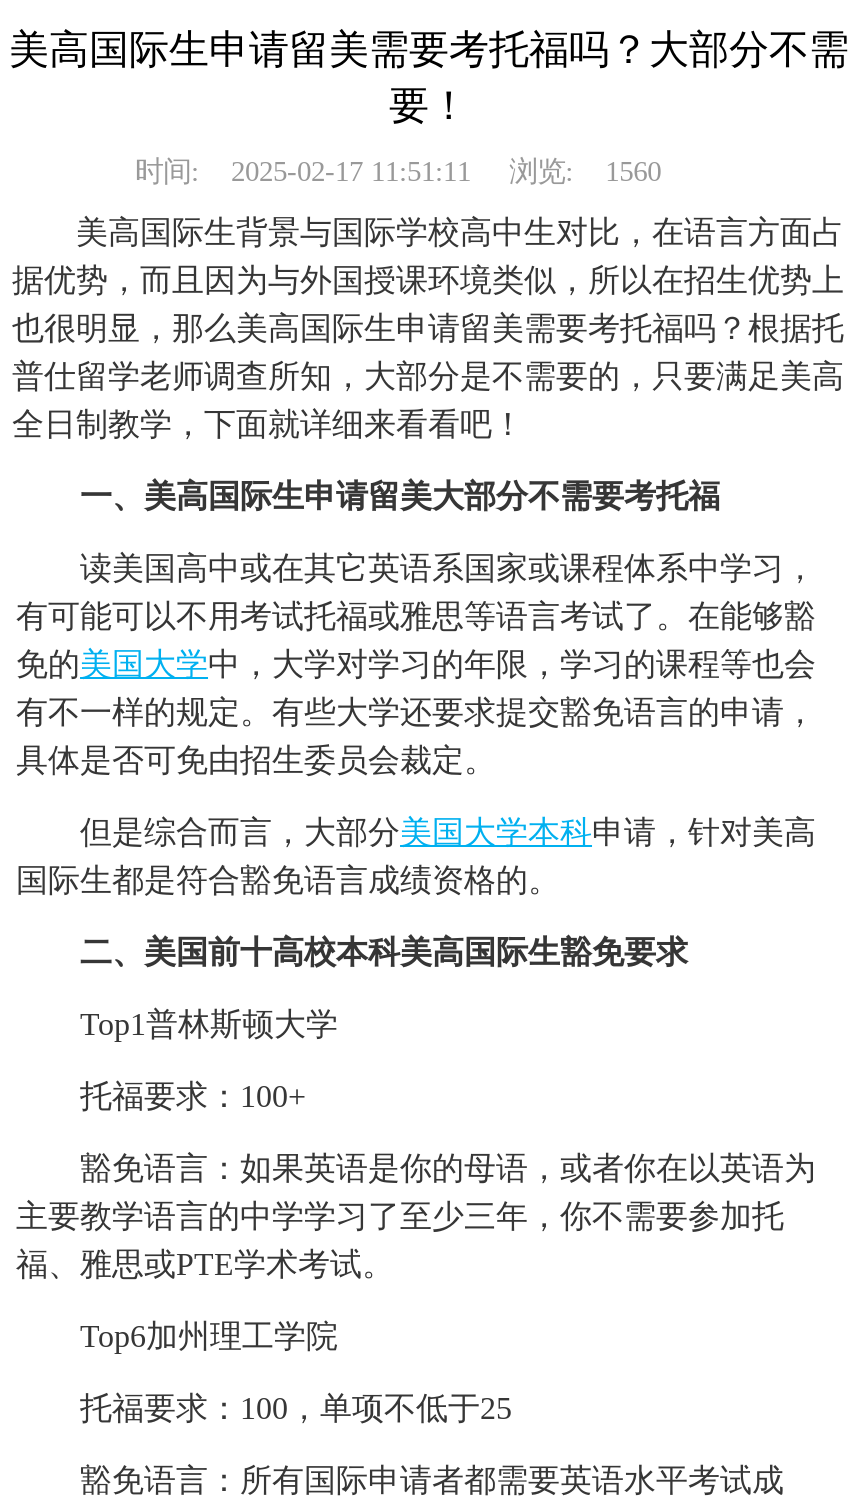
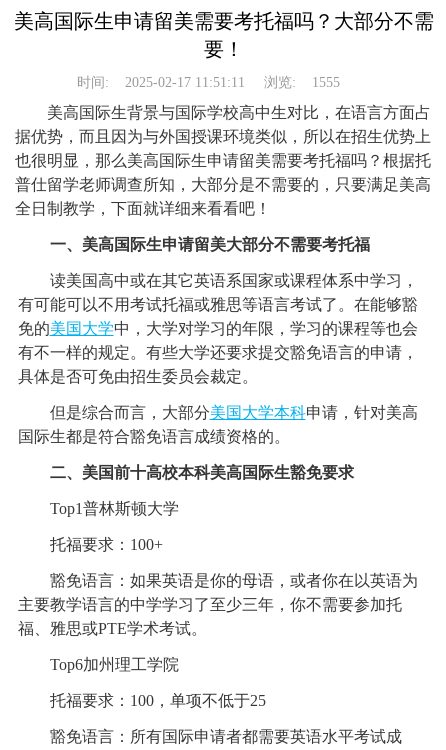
[135,155,661,187] 时间: 2025-02-17 11:51:11 浏览: 1560 -> [77,74,340,90] 时间: 2025-02-17 11:51:11 浏览: 1555

